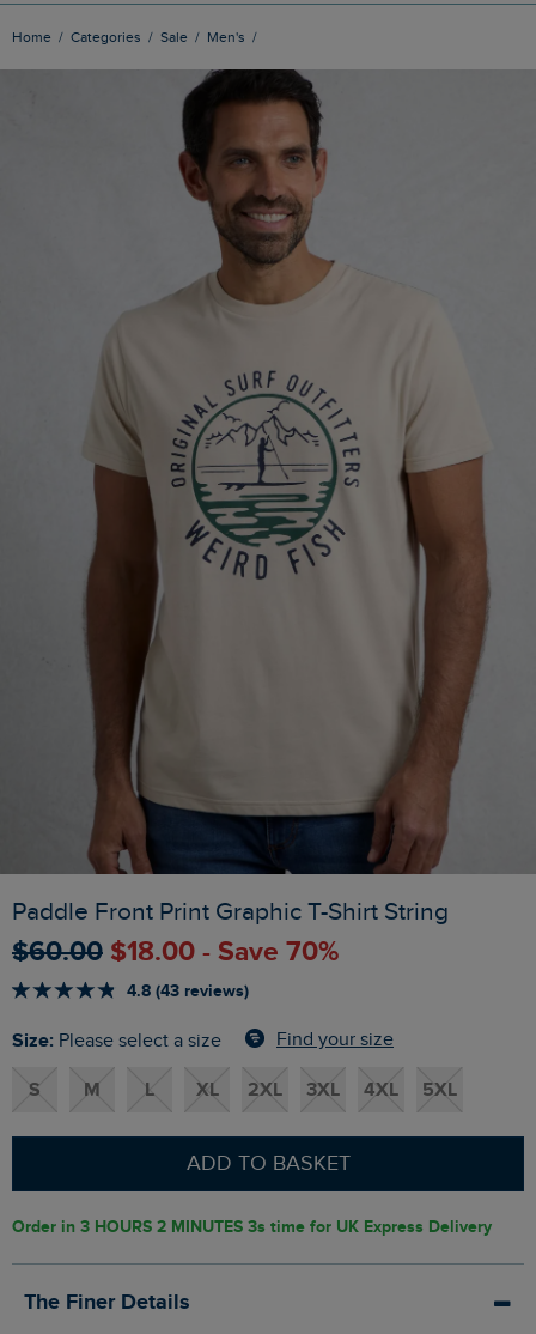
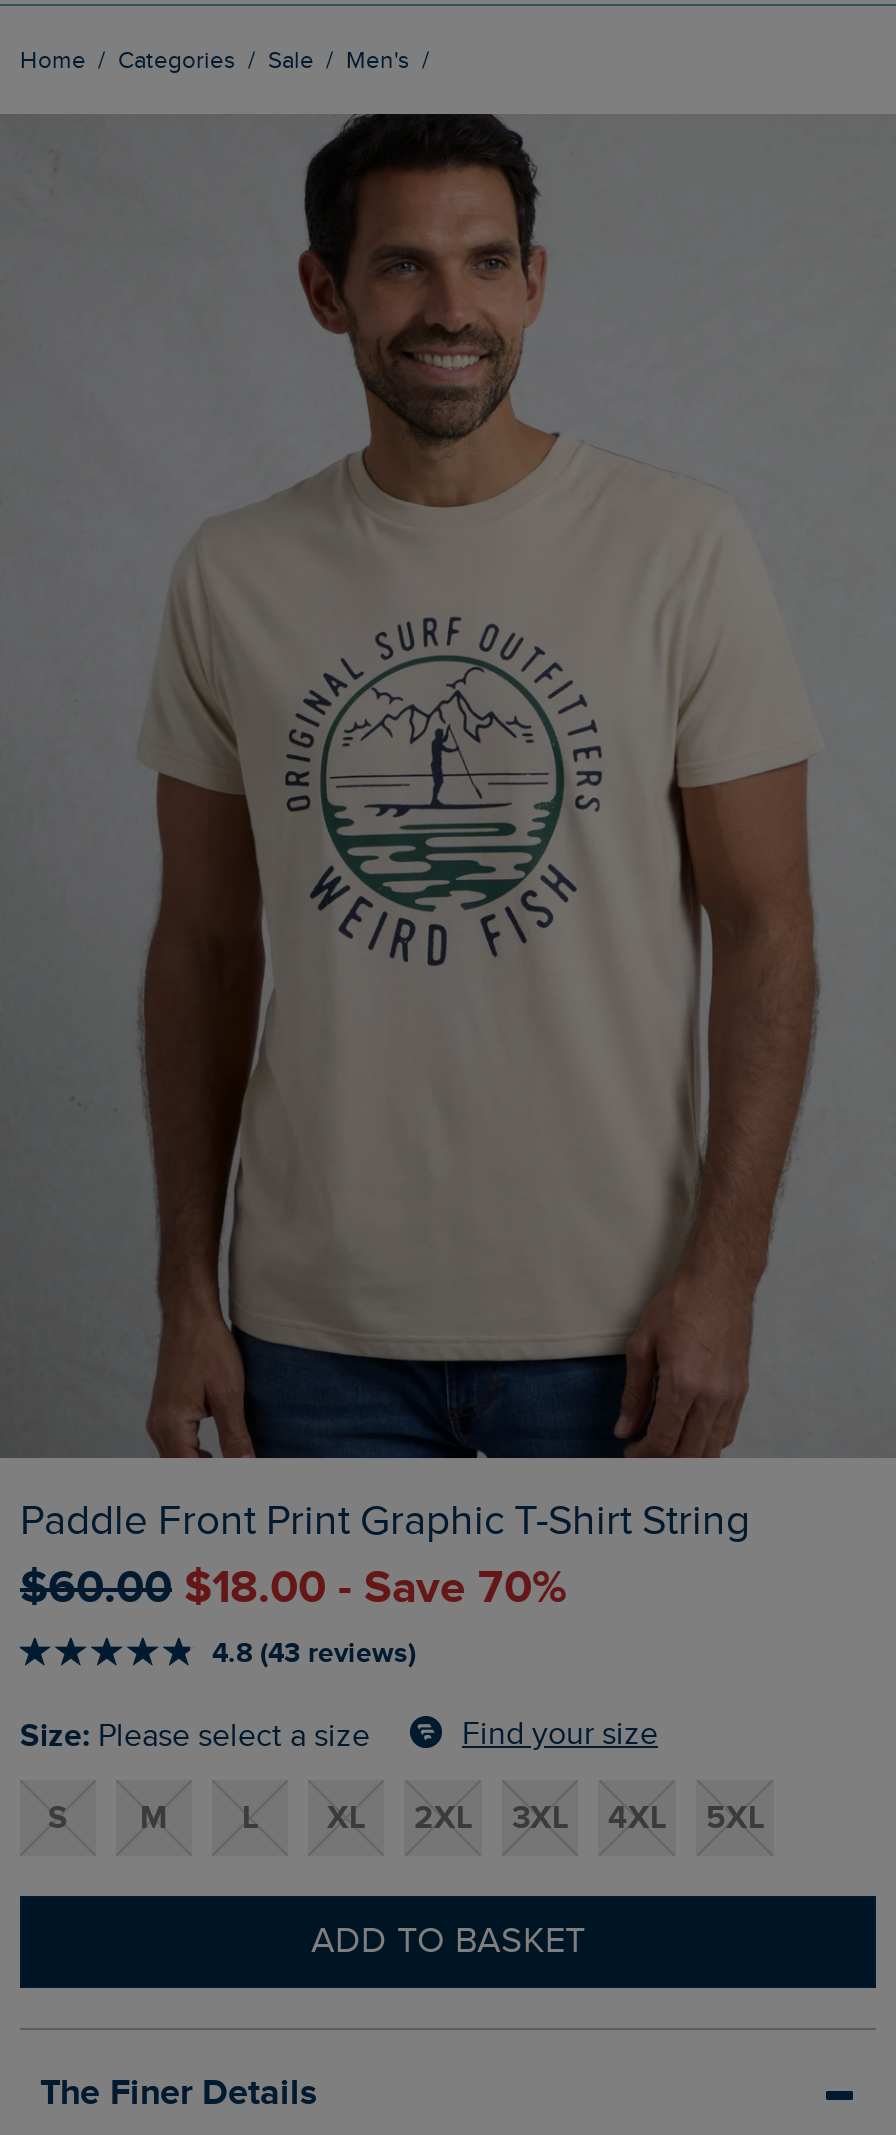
[12,1216,492,1237] Order in 3 HOURS 2 MINUTES 3s time for UK Express Delivery -> none

